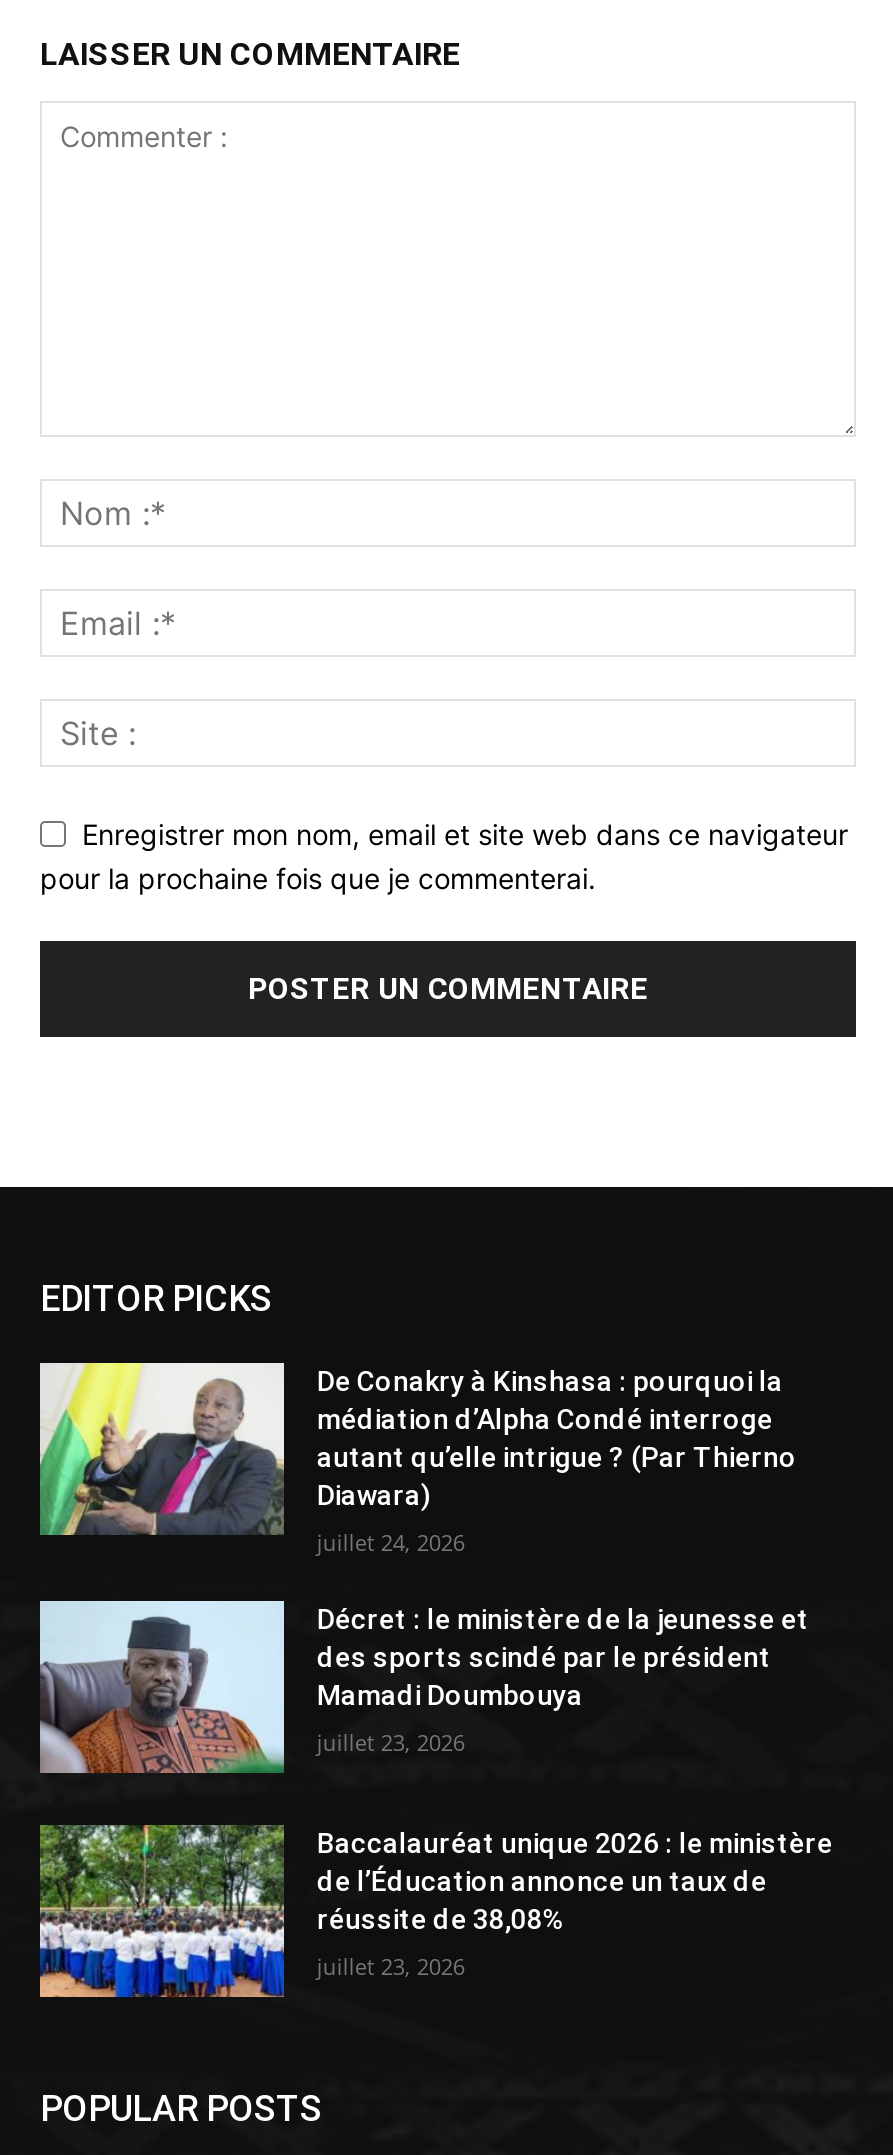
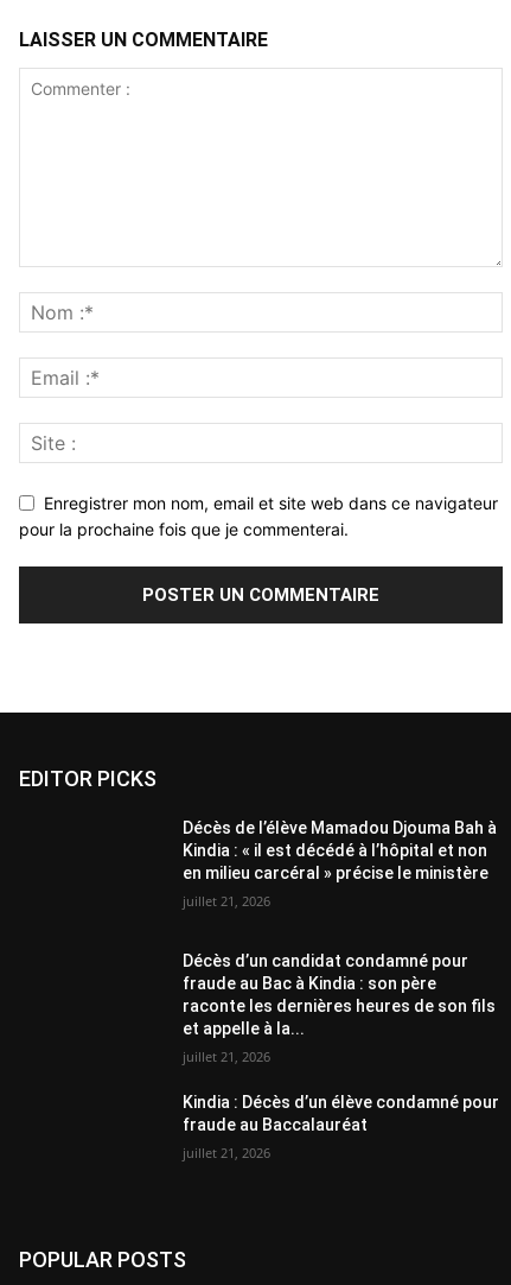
[38,1361,286,1537] [image] -> none
[317,1366,797,1512] De Conakry à Kinshasa : pourquoi la | médiation d’Alpha Condé interroge | autant qu’elle intrigue ? (Par Thierno | Diawara) -> [183,819,497,883] Décès de l’élève Mamadou Djouma Bah à | Kindia : « il est décédé à l’hôpital et non | en milieu carcéral » précise le ministère
[317,1528,465,1558] juillet 24, 2026 -> [183,892,271,910] juillet 21, 2026
[38,1599,286,1775] [image] -> none
[317,1604,809,1712] Décret : le ministère de la jeunesse et | des sports scindé par le président | Mamadi Doumbouya -> [183,951,496,1038] Décès d’un candidat condamné pour | fraude au Bac à Kindia : son père | raconte les dernières heures de son fils | et appelle à la...
[317,1728,465,1758] juillet 23, 2026 -> [183,1047,271,1065] juillet 21, 2026
[38,1823,286,1999] [image] -> none
[317,1827,833,1935] Baccalauréat unique 2026 : le ministère | de l’Éducation annonce un taux de | réussite de 38,08% -> [183,1093,500,1134] Kindia : Décès d’un élève condamné pour | fraude au Baccalauréat
[317,1951,465,1981] juillet 23, 2026 -> [183,1144,271,1161] juillet 21, 2026

